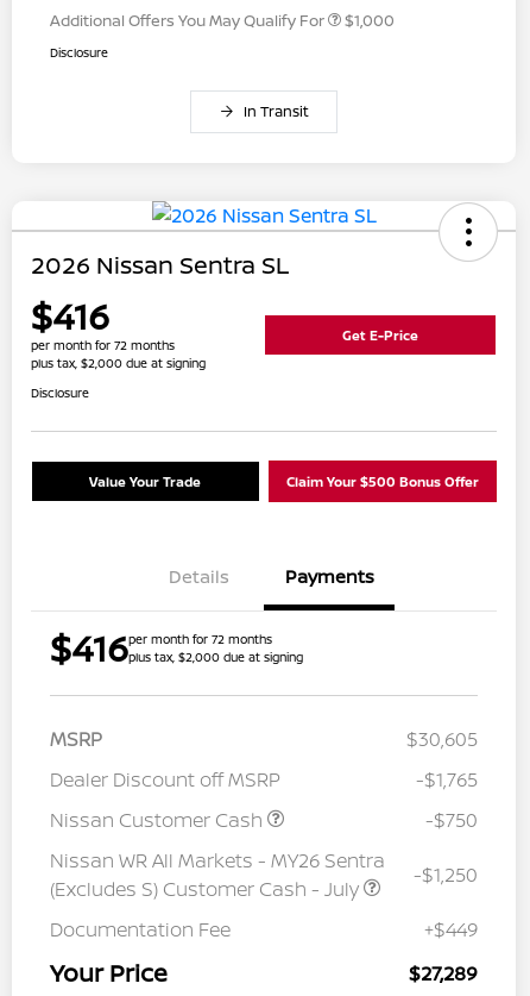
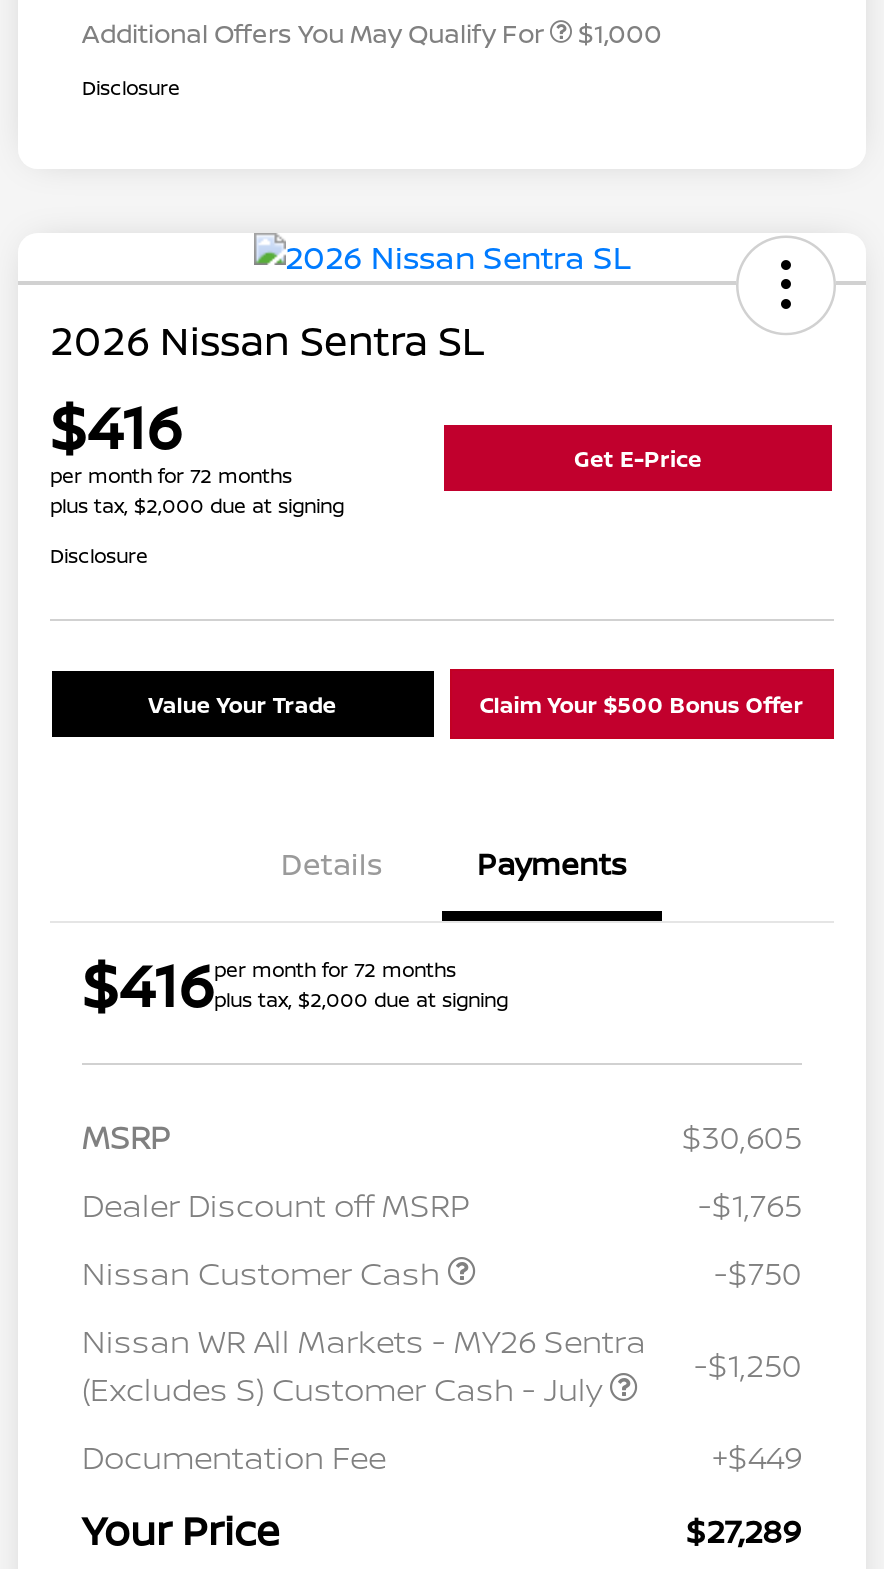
[243,101,308,121] In Transit -> none

